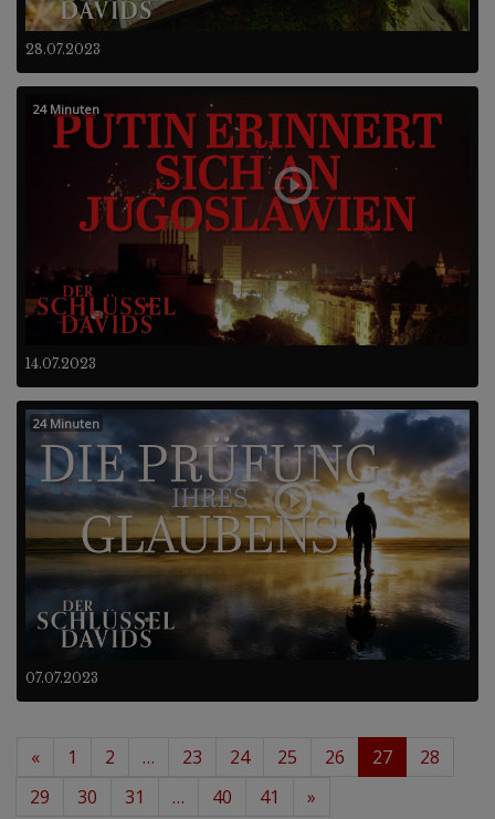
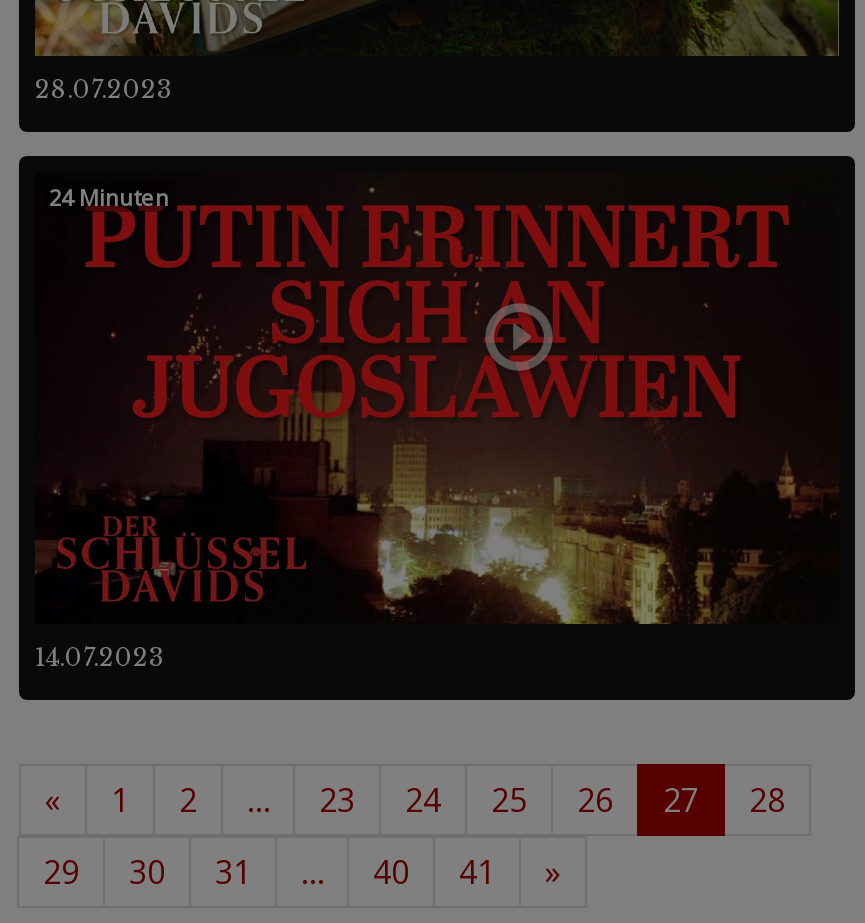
[24,408,471,660] [image] | 24 Minuten -> none
[25,670,98,686] 07.07.2023 -> none

